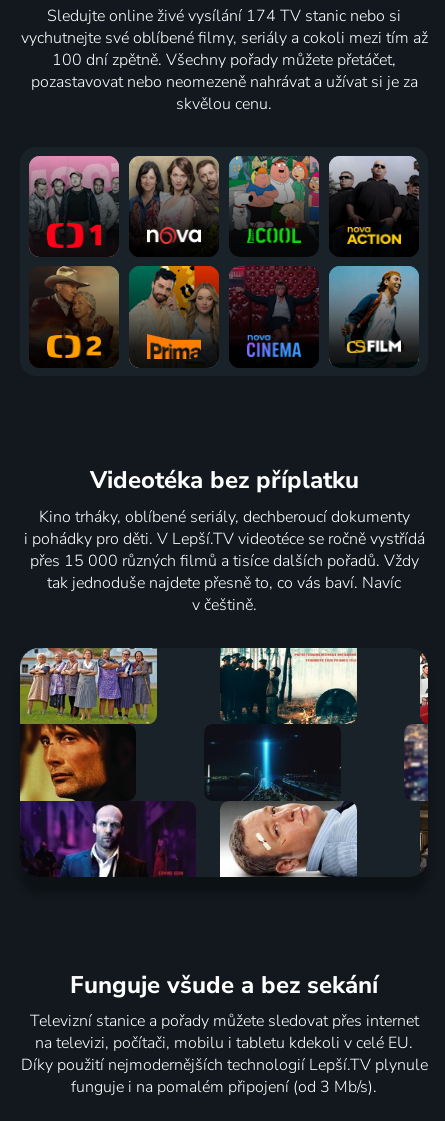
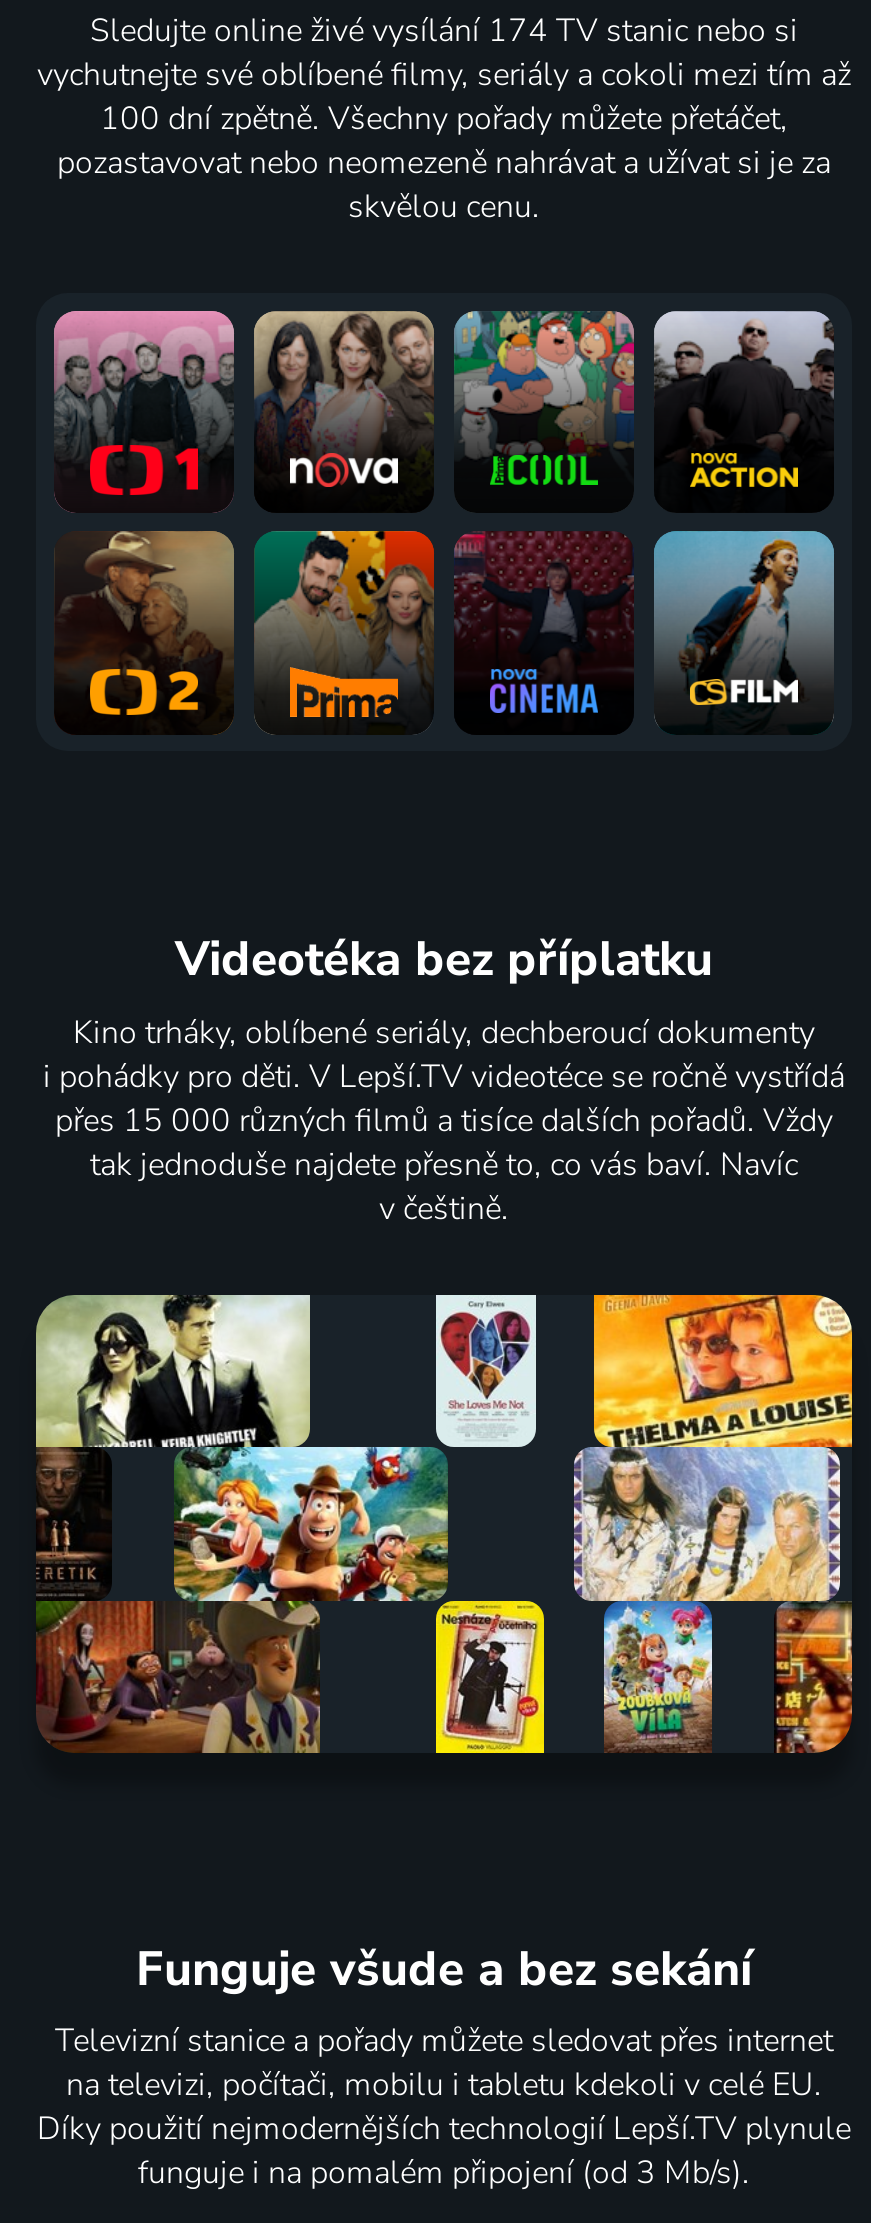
[19,647,429,878] [image] -> [34,1293,854,1755] [image]

